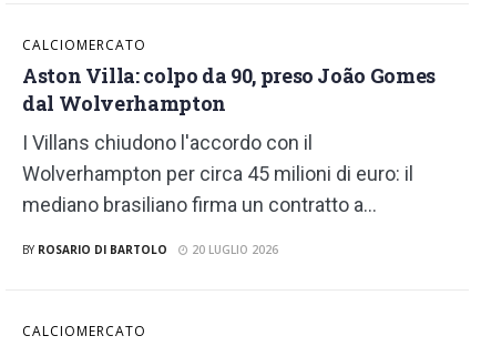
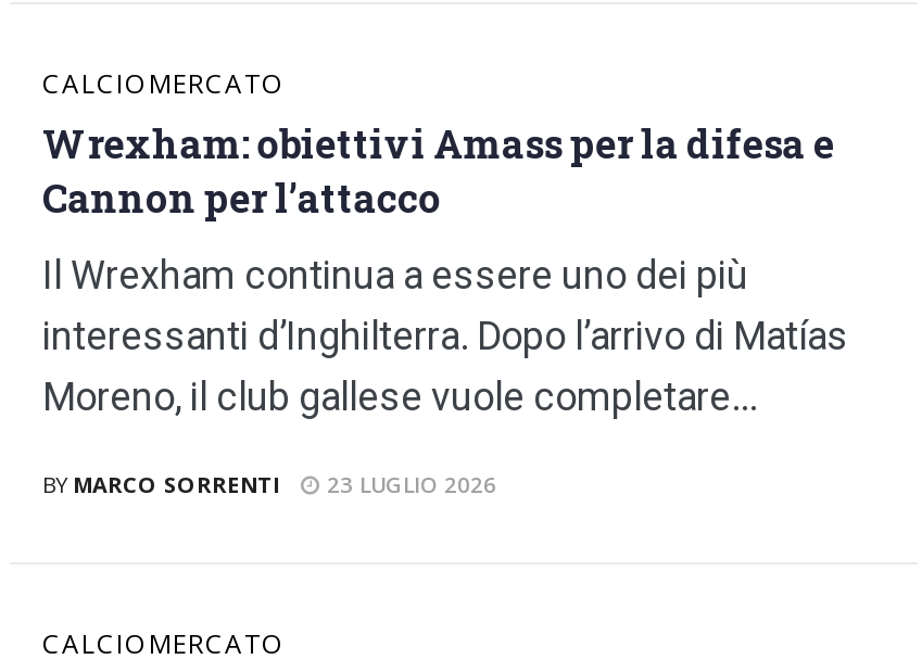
[22,62,435,116] Aston Villa: colpo da 90, preso João Gomes | dal Wolverhampton -> [42,117,834,224] Wrexham: obiettivi Amass per la difesa e | Cannon per l’attacco
[22,131,413,216] I Villans chiudono l'accordo con il | Wolverhampton per circa 45 milioni di euro: il | mediano brasiliano firma un contratto a... -> [42,252,848,419] Il Wrexham continua a essere uno dei più | interessanti d’Inghilterra. Dopo l’arrivo di Matías | Moreno, il club gallese vuole completare...
[22,242,278,257] BY ROSARIO DI BARTOLO | 20 LUGLIO 2026 -> [42,469,496,499] BY MARCO SORRENTI | 23 LUGLIO 2026

